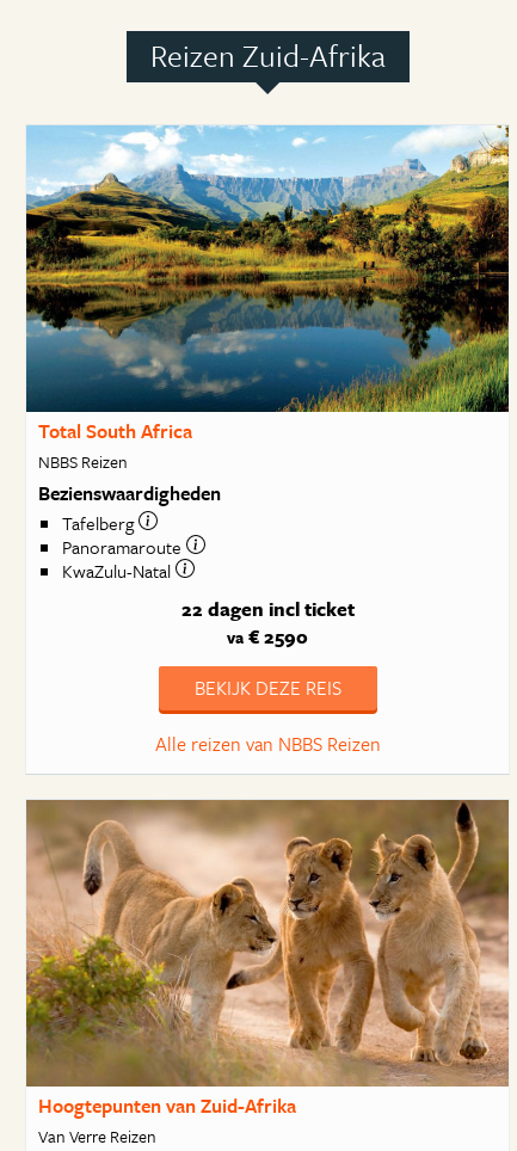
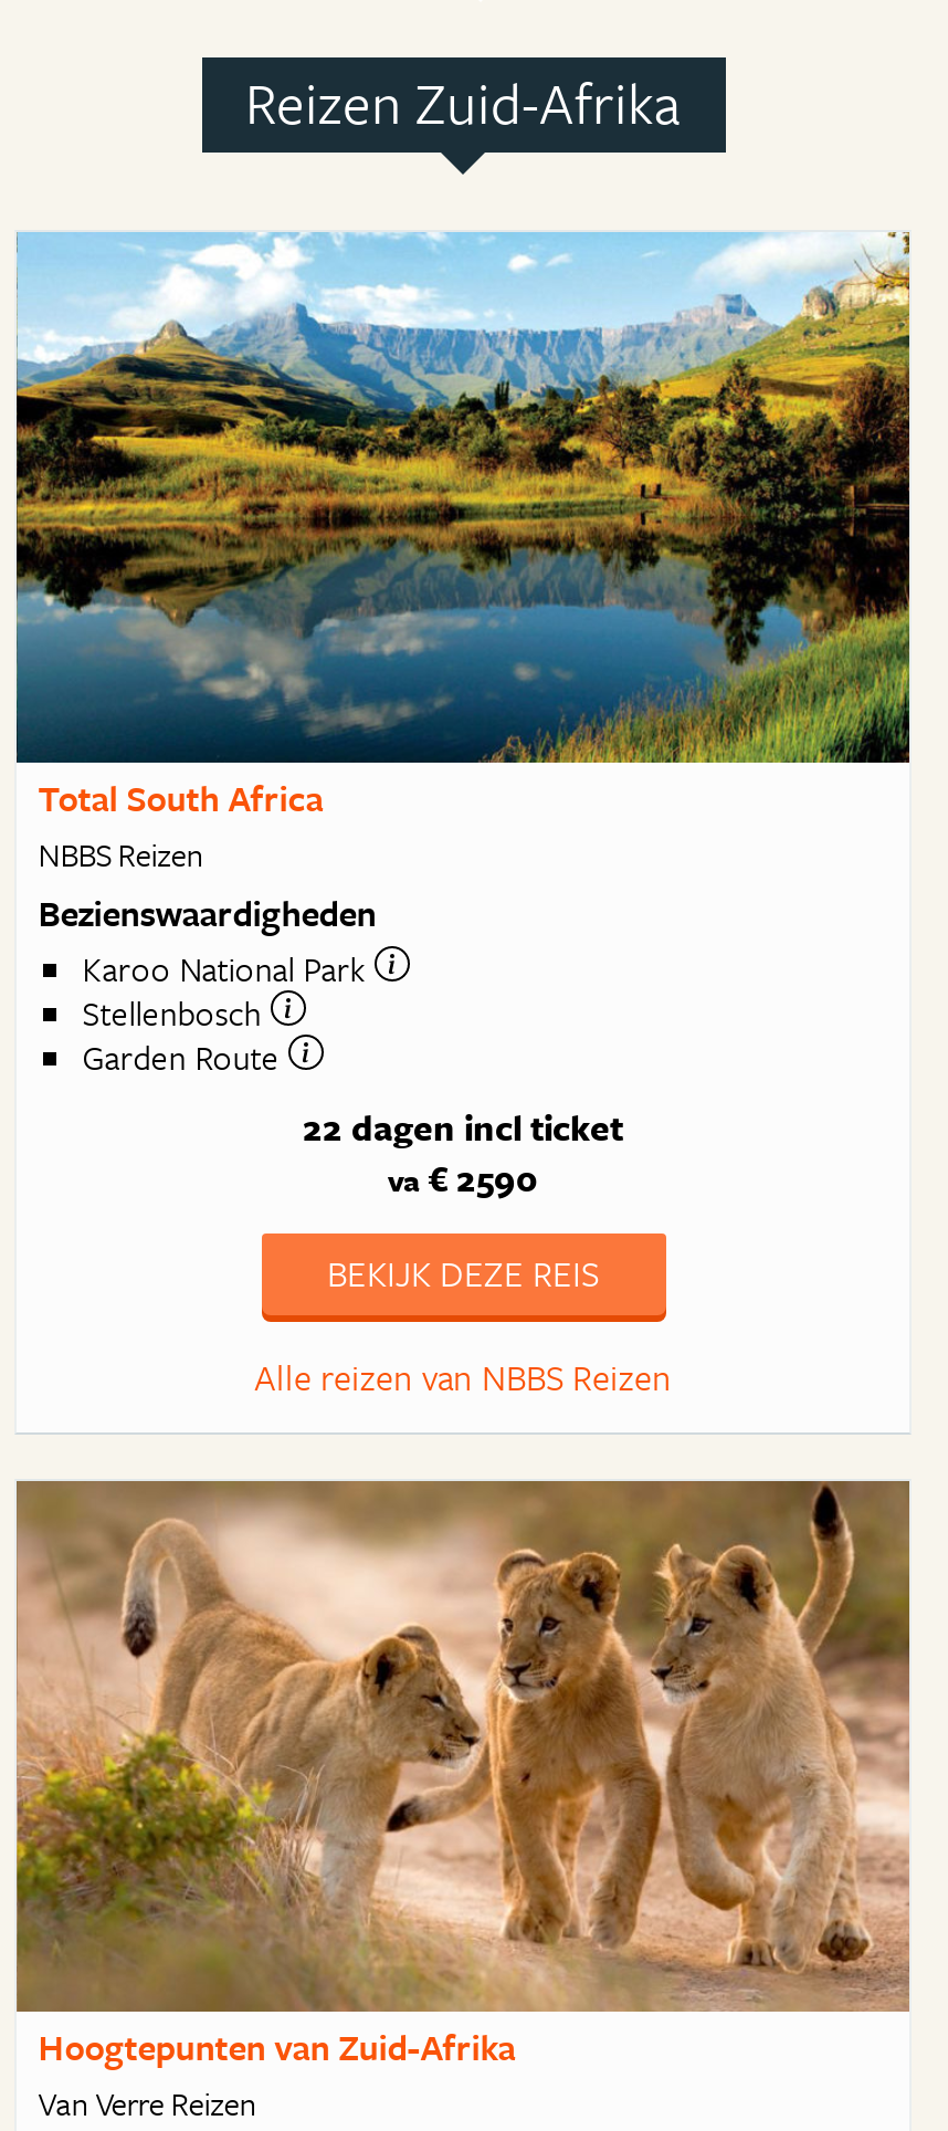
[62,510,186,584] Tafelberg | Panoramaroute | KwaZulu-Natal -> [82,945,374,1082] Karoo National Park | Stellenbosch | Garden Route

